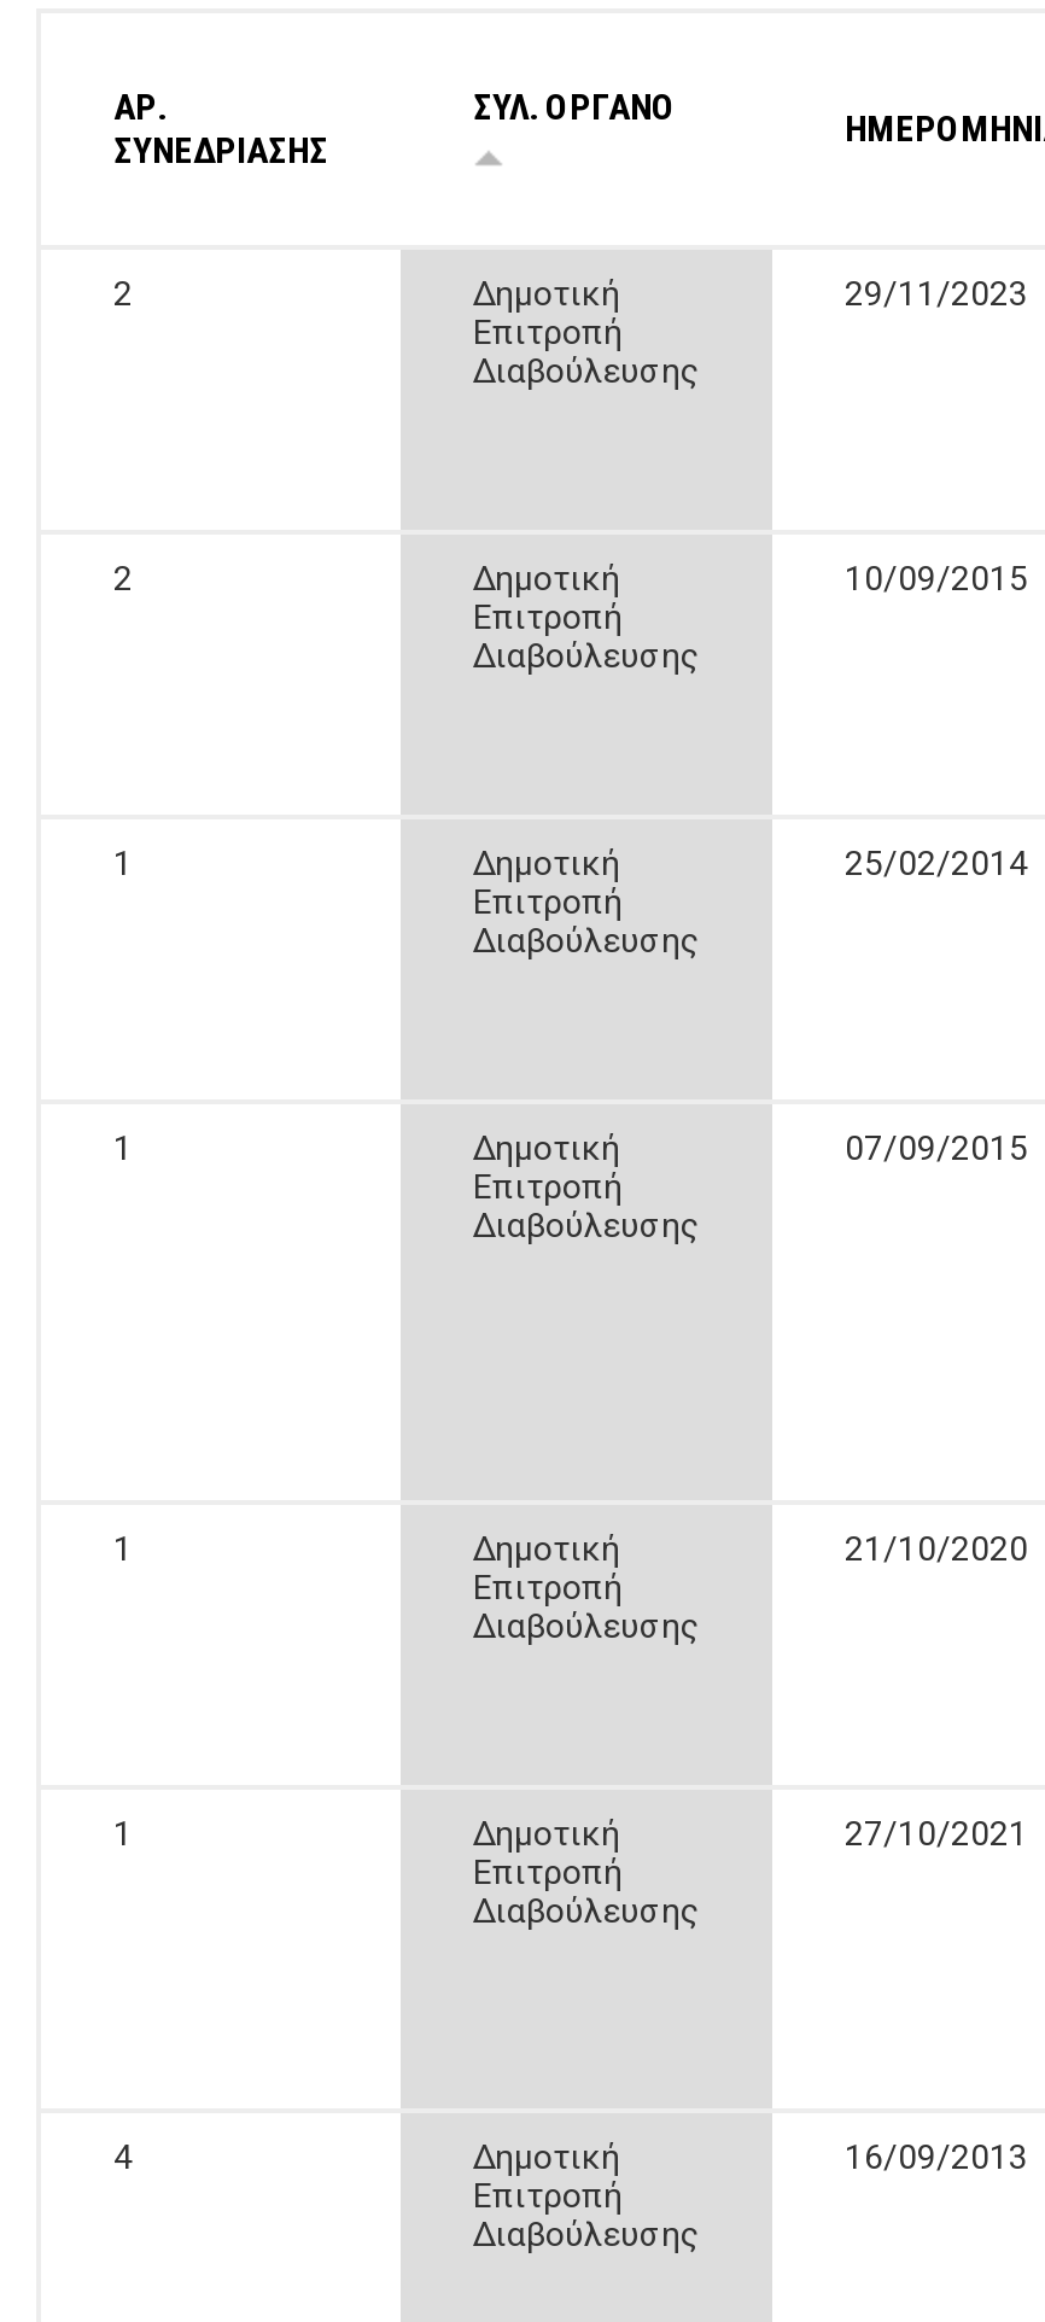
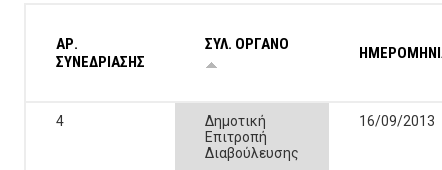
[113,274,700,390] 2 | Δημοτική | Επιτροπή | Διαβούλευσης -> none
[845,274,1028,313] 29/11/2023 -> none
[113,559,700,675] 2 | Δημοτική | Επιτροπή | Διαβούλευσης -> none
[845,559,1028,597] 10/09/2015 -> none
[113,844,700,959] 1 | Δημοτική | Επιτροπή | Διαβούλευσης -> none
[845,844,1028,882] 25/02/2014 -> none
[113,1128,700,1244] 1 | Δημοτική | Επιτροπή | Διαβούλευσης -> none
[845,1128,1028,1167] 07/09/2015 -> none
[113,1529,700,1645] 1 | Δημοτική | Επιτροπή | Διαβούλευσης -> none
[845,1529,1028,1568] 21/10/2020 -> none
[113,1814,700,1930] 1 | Δημοτική | Επιτροπή | Διαβούλευσης -> none
[845,1814,1028,1853] 27/10/2021 -> none

